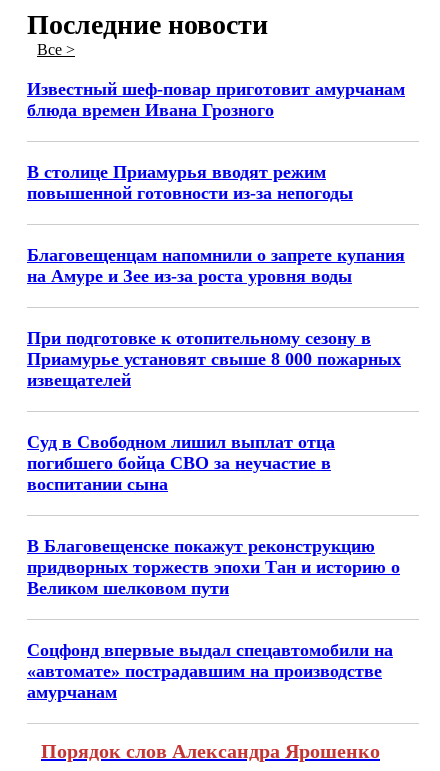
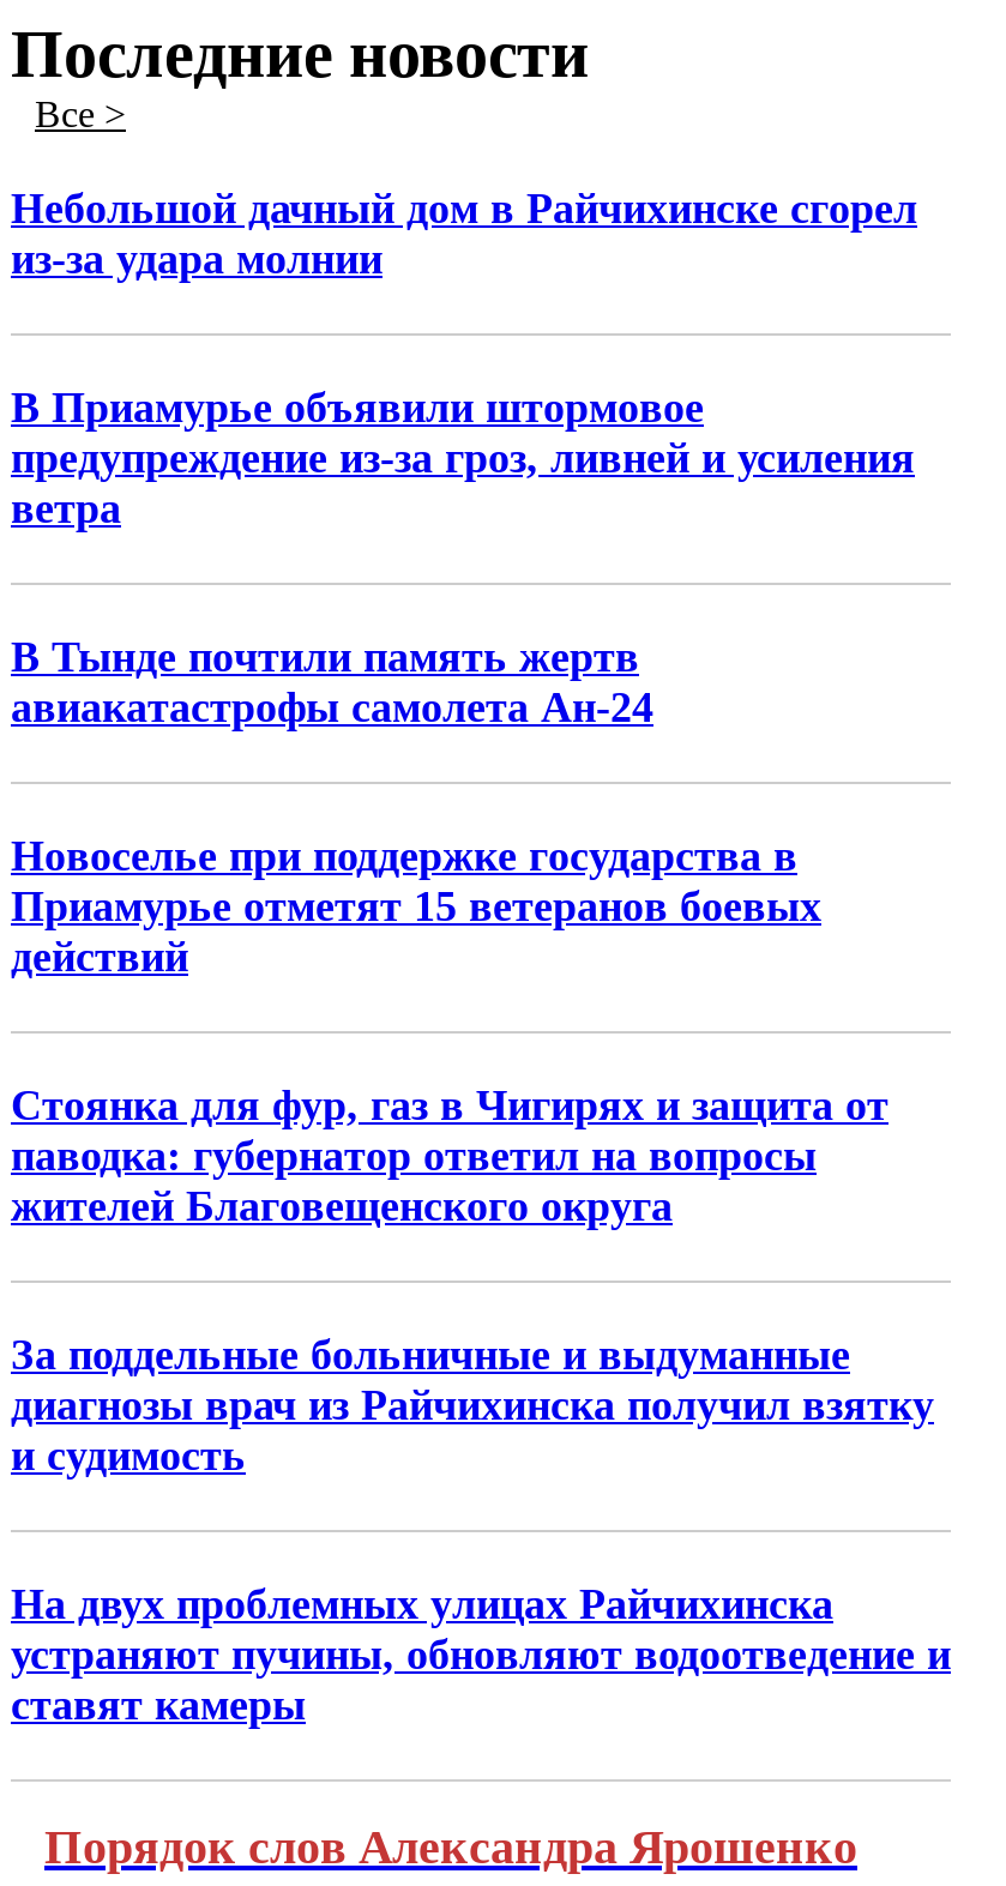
[27,79,405,120] Известный шеф-повар приготовит амурчанам | блюда времен Ивана Грозного -> [11,185,917,284] Небольшой дачный дом в Райчихинске сгорел | из-за удара молнии
[27,162,353,203] В столице Приамурья вводят режим | повышенной готовности из-за непогоды -> [11,384,915,533] В Приамурье объявили штормовое | предупреждение из-за гроз, ливней и усиления | ветра
[27,245,405,286] Благовещенцам напомнили о запрете купания | на Амуре и Зее из-за роста уровня воды -> [11,634,653,732] В Тынде почтили память жертв | авиакатастрофы самолета Ан-24
[27,328,401,390] При подготовке к отопительному сезону в | Приамурье установят свыше 8 000 пожарных | извещателей -> [11,833,821,981] Новоселье при поддержке государства в | Приамурье отметят 15 ветеранов боевых | действий
[27,432,335,494] Суд в Свободном лишил выплат отца | погибшего бойца СВО за неучастие в | воспитании сына -> [11,1082,888,1231] Стоянка для фур, газ в Чигирях и защита от | паводка: губернатор ответил на вопросы | жителей Благовещенского округа
[27,536,400,598] В Благовещенске покажут реконструкцию | придворных торжеств эпохи Тан и историю о | Великом шелковом пути -> [11,1332,934,1480] За поддельные больничные и выдуманные | диагнозы врач из Райчихинска получил взятку | и судимость
[27,640,393,702] Соцфонд впервые выдал спецавтомобили на | «автомате» пострадавшим на производстве | амурчанам -> [11,1581,951,1730] На двух проблемных улицах Райчихинска | устраняют пучины, обновляют водоотведение и | ставят камеры

